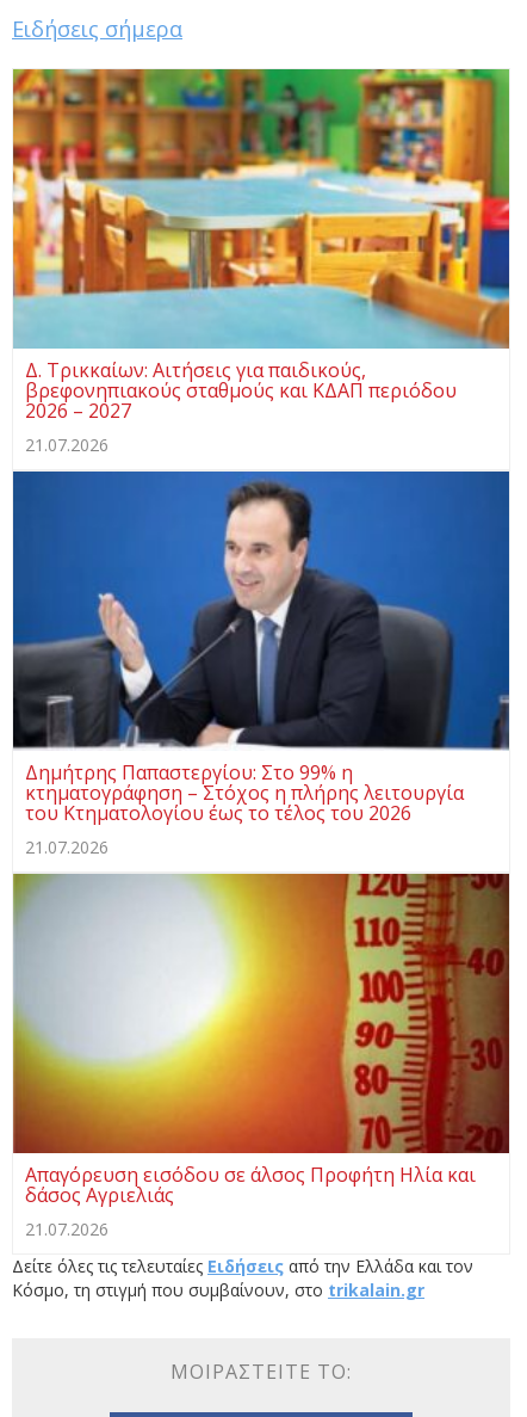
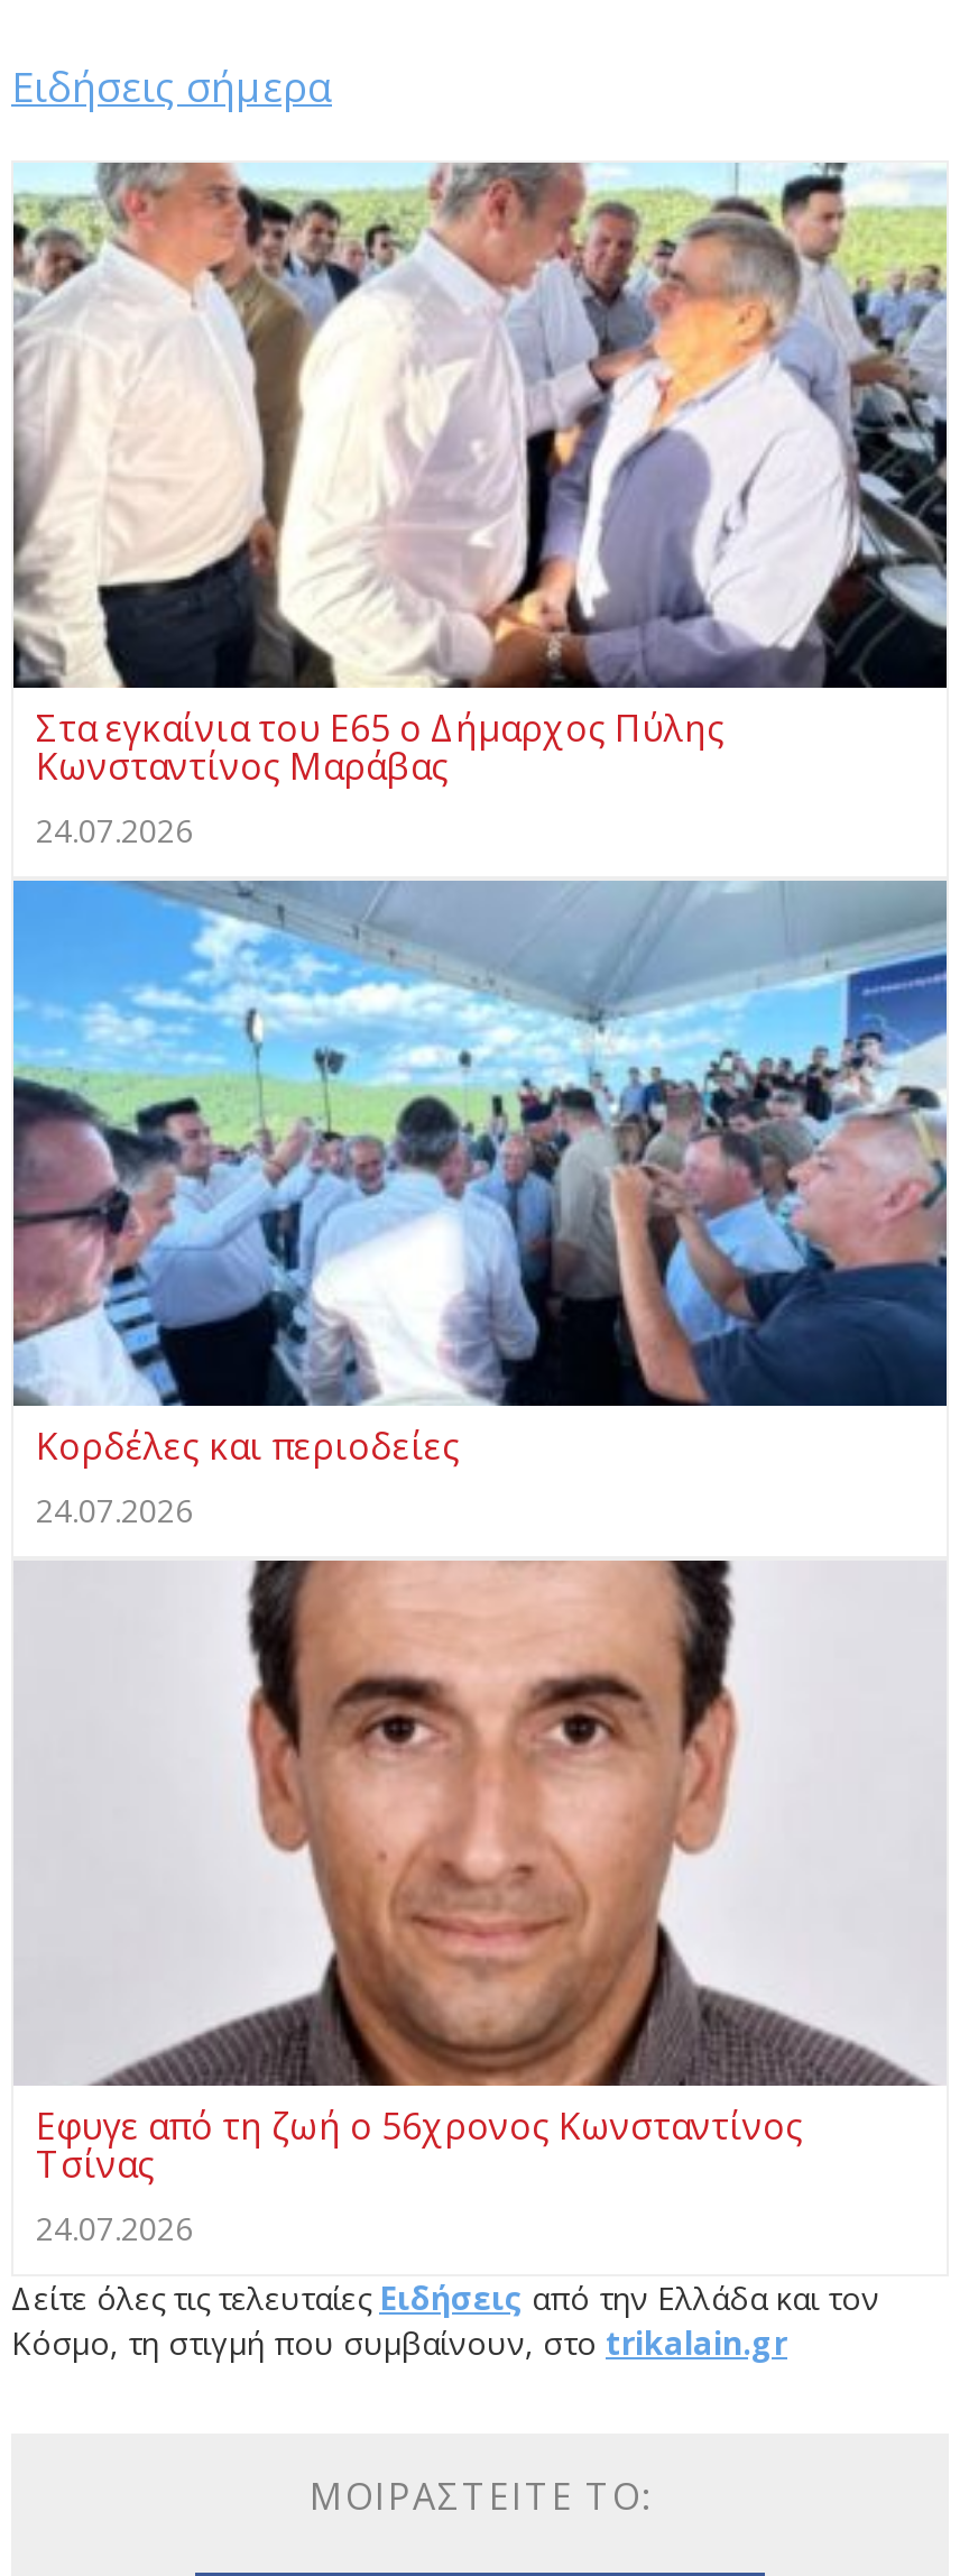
[12,68,510,456] [image] | Δ. Τρικκαίων: Αιτήσεις για παιδικούς, | βρεφονηπιακούς σταθμούς και ΚΔΑΠ περιόδου | 2026 – 2027 | 21.07.2026 -> [11,160,949,851] [image] | Στα εγκαίνια του Ε65 ο Δήμαρχος Πύλης | Κωνσταντίνος Μαράβας | 24.07.2026
[12,470,510,858] [image] | Δημήτρης Παπαστεργίου: Στο 99% η | κτηματογράφηση – Στόχος η πλήρης λειτουργία | του Κτηματολογίου έως το τέλος του 2026 | 21.07.2026 -> [11,878,949,1531] [image] | Κορδέλες και περιοδείες | 24.07.2026
[12,873,510,1240] [image] | Απαγόρευση εισόδου σε άλσος Προφήτη Ηλία και | δάσος Αγριελιάς | 21.07.2026 -> [13,1563,947,2249] [image] | Eφυγε από τη ζωή ο 56χρονος Κωνσταντίνος | Τσίνας | 24.07.2026

